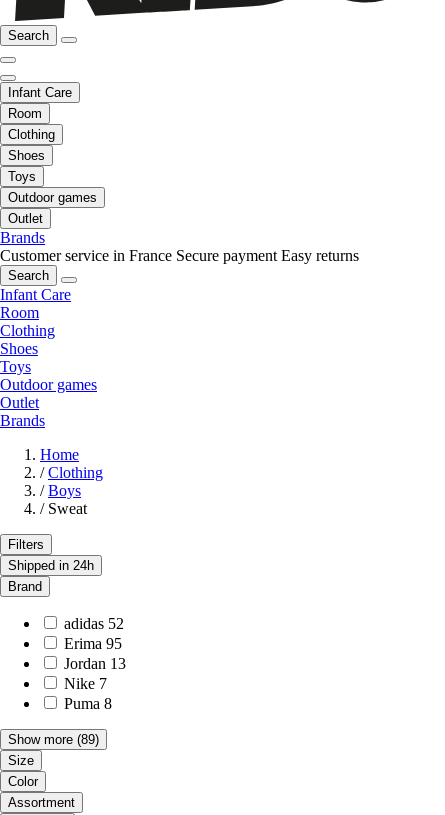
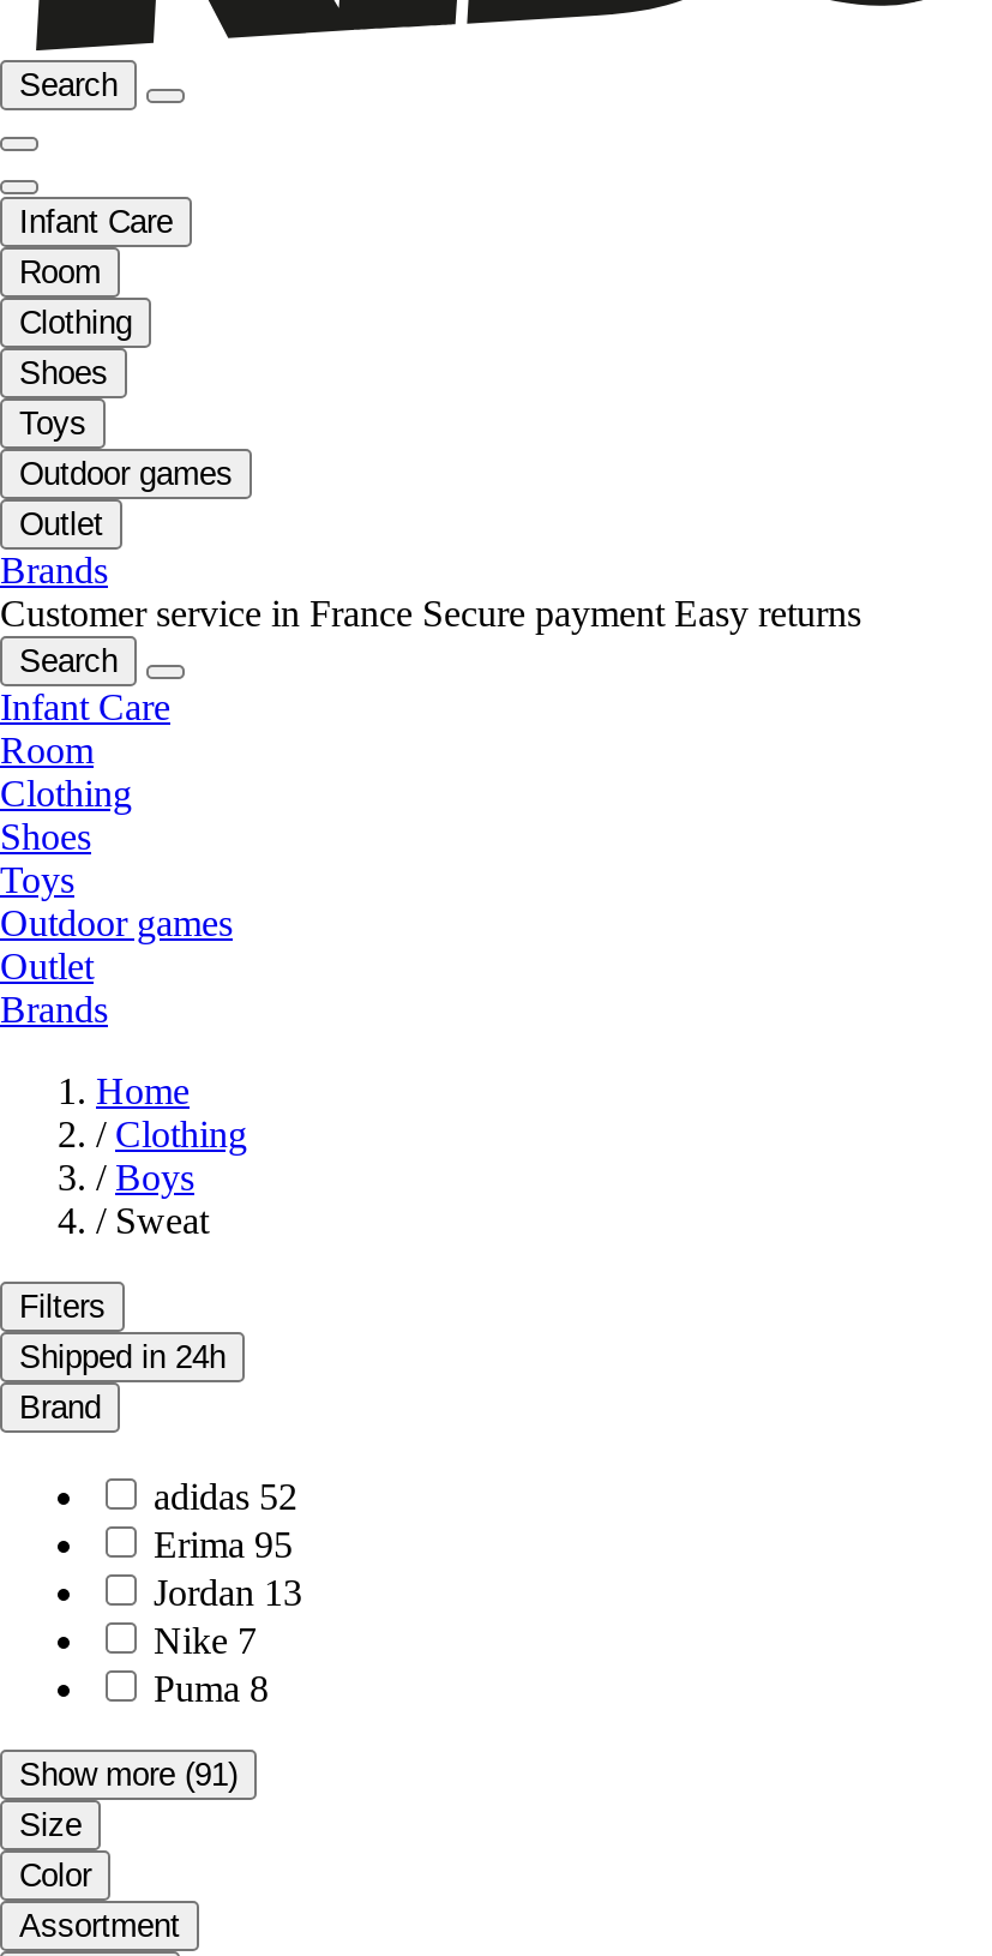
[8,732,99,747] Show more (89) -> [19,1757,238,1793] Show more (91)

